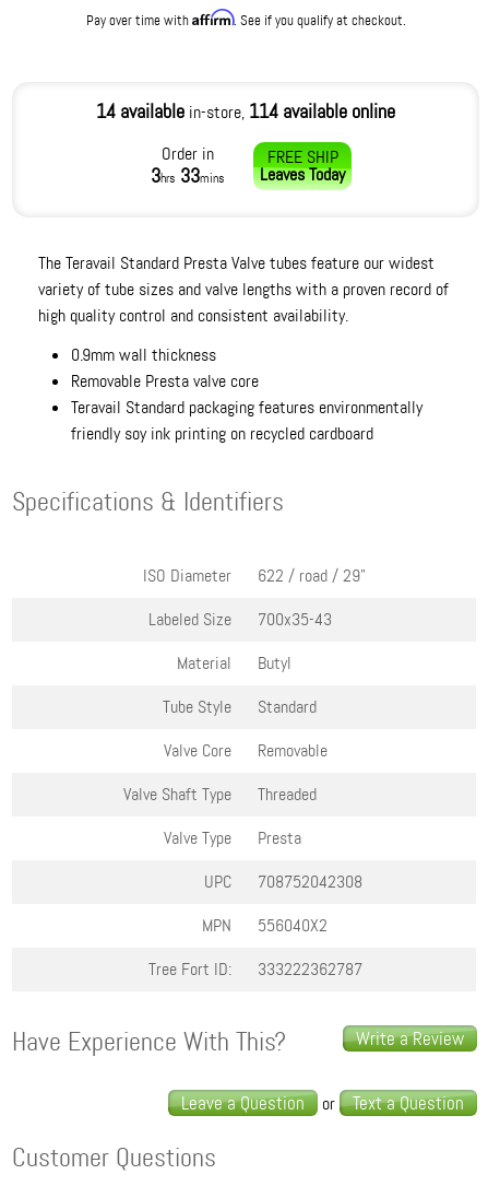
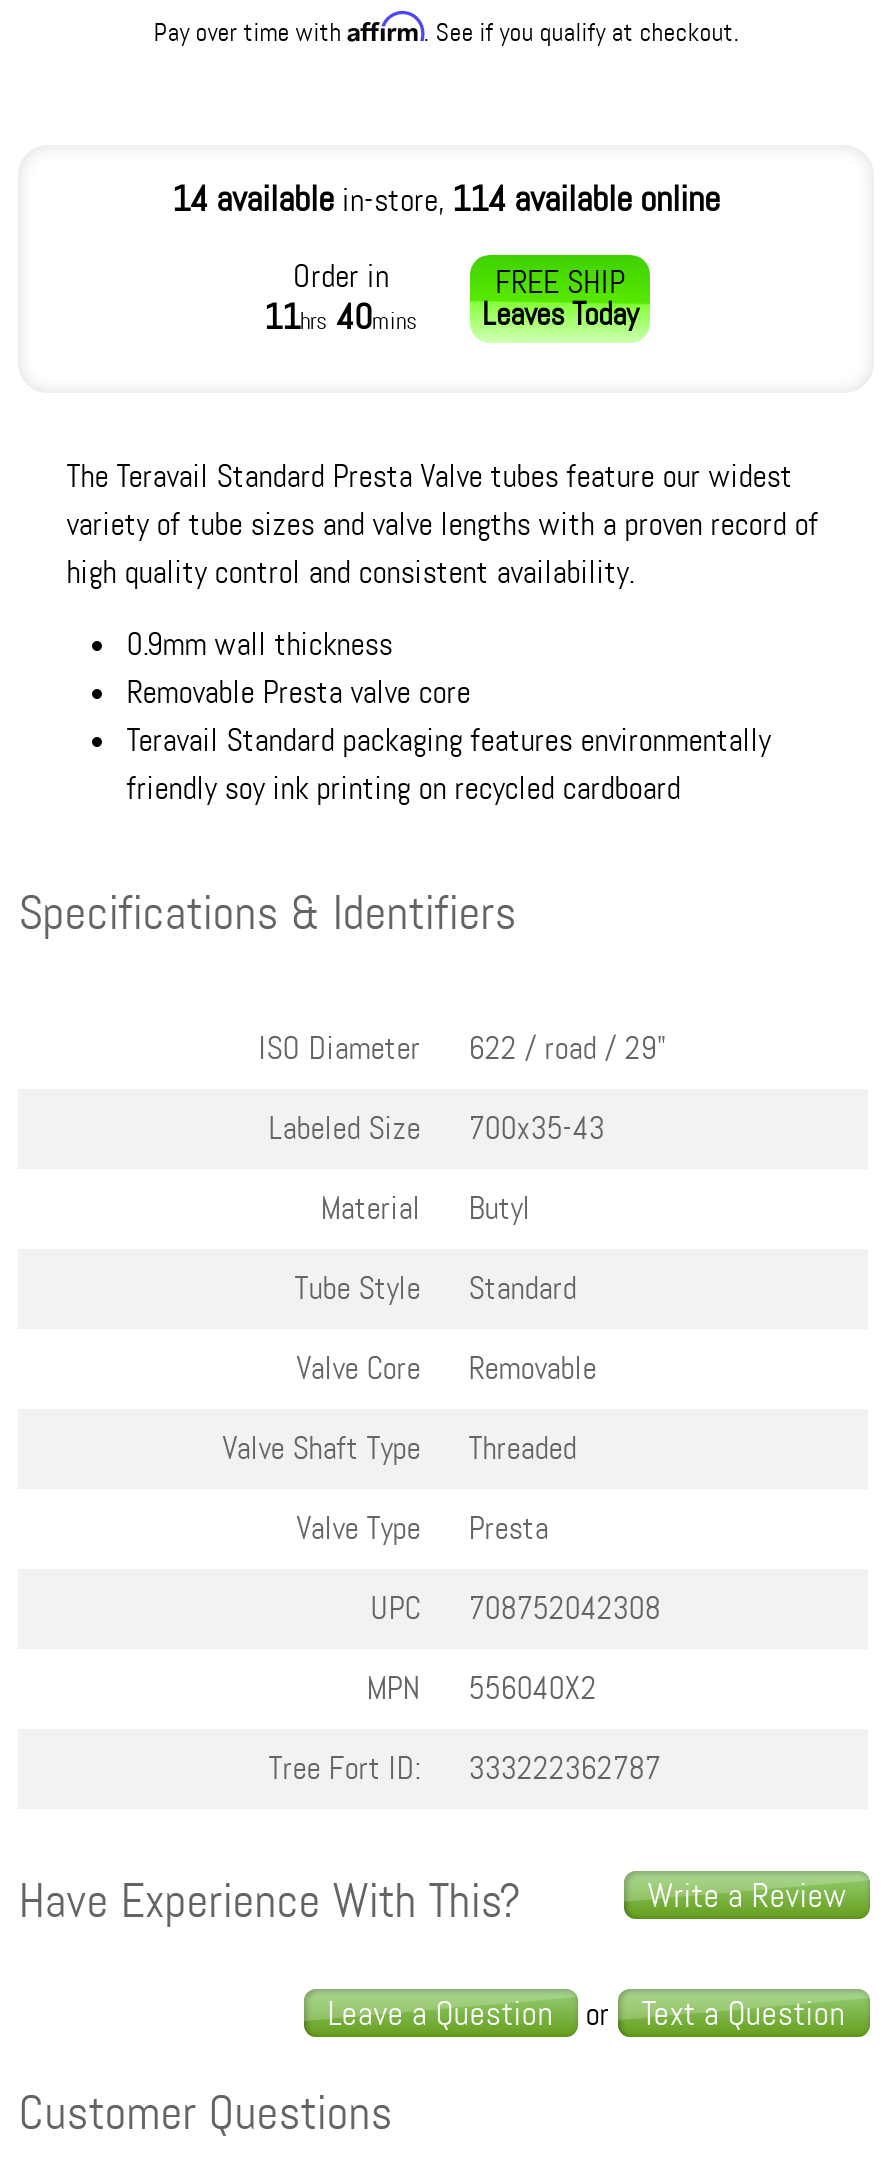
[151,163,346,189] 3hrs 33mins LeavesToday -> [264,293,638,341] 11hrs 40mins LeavesToday

